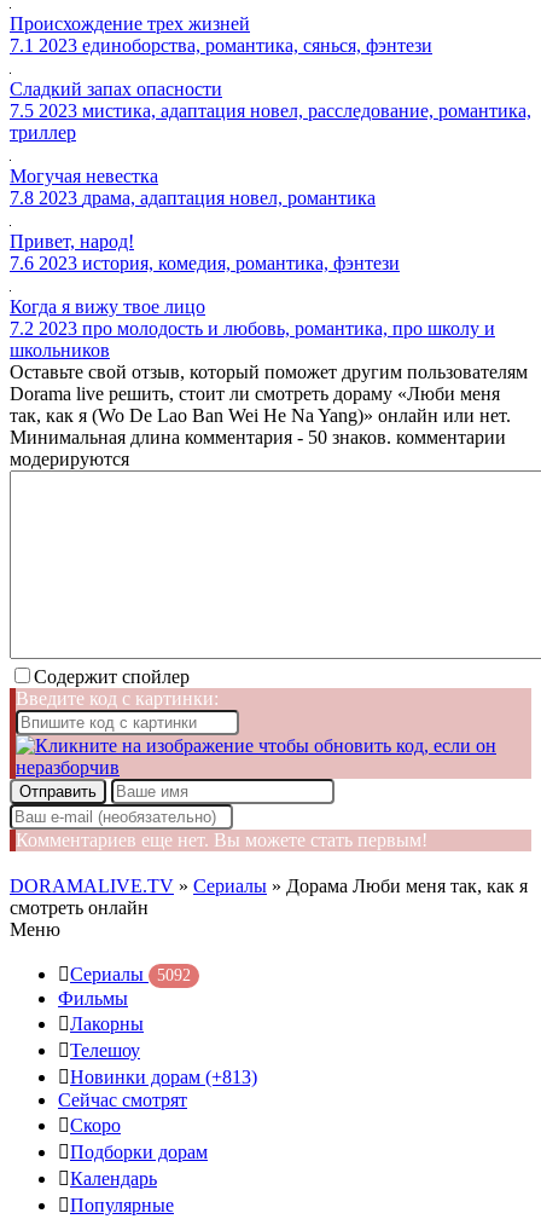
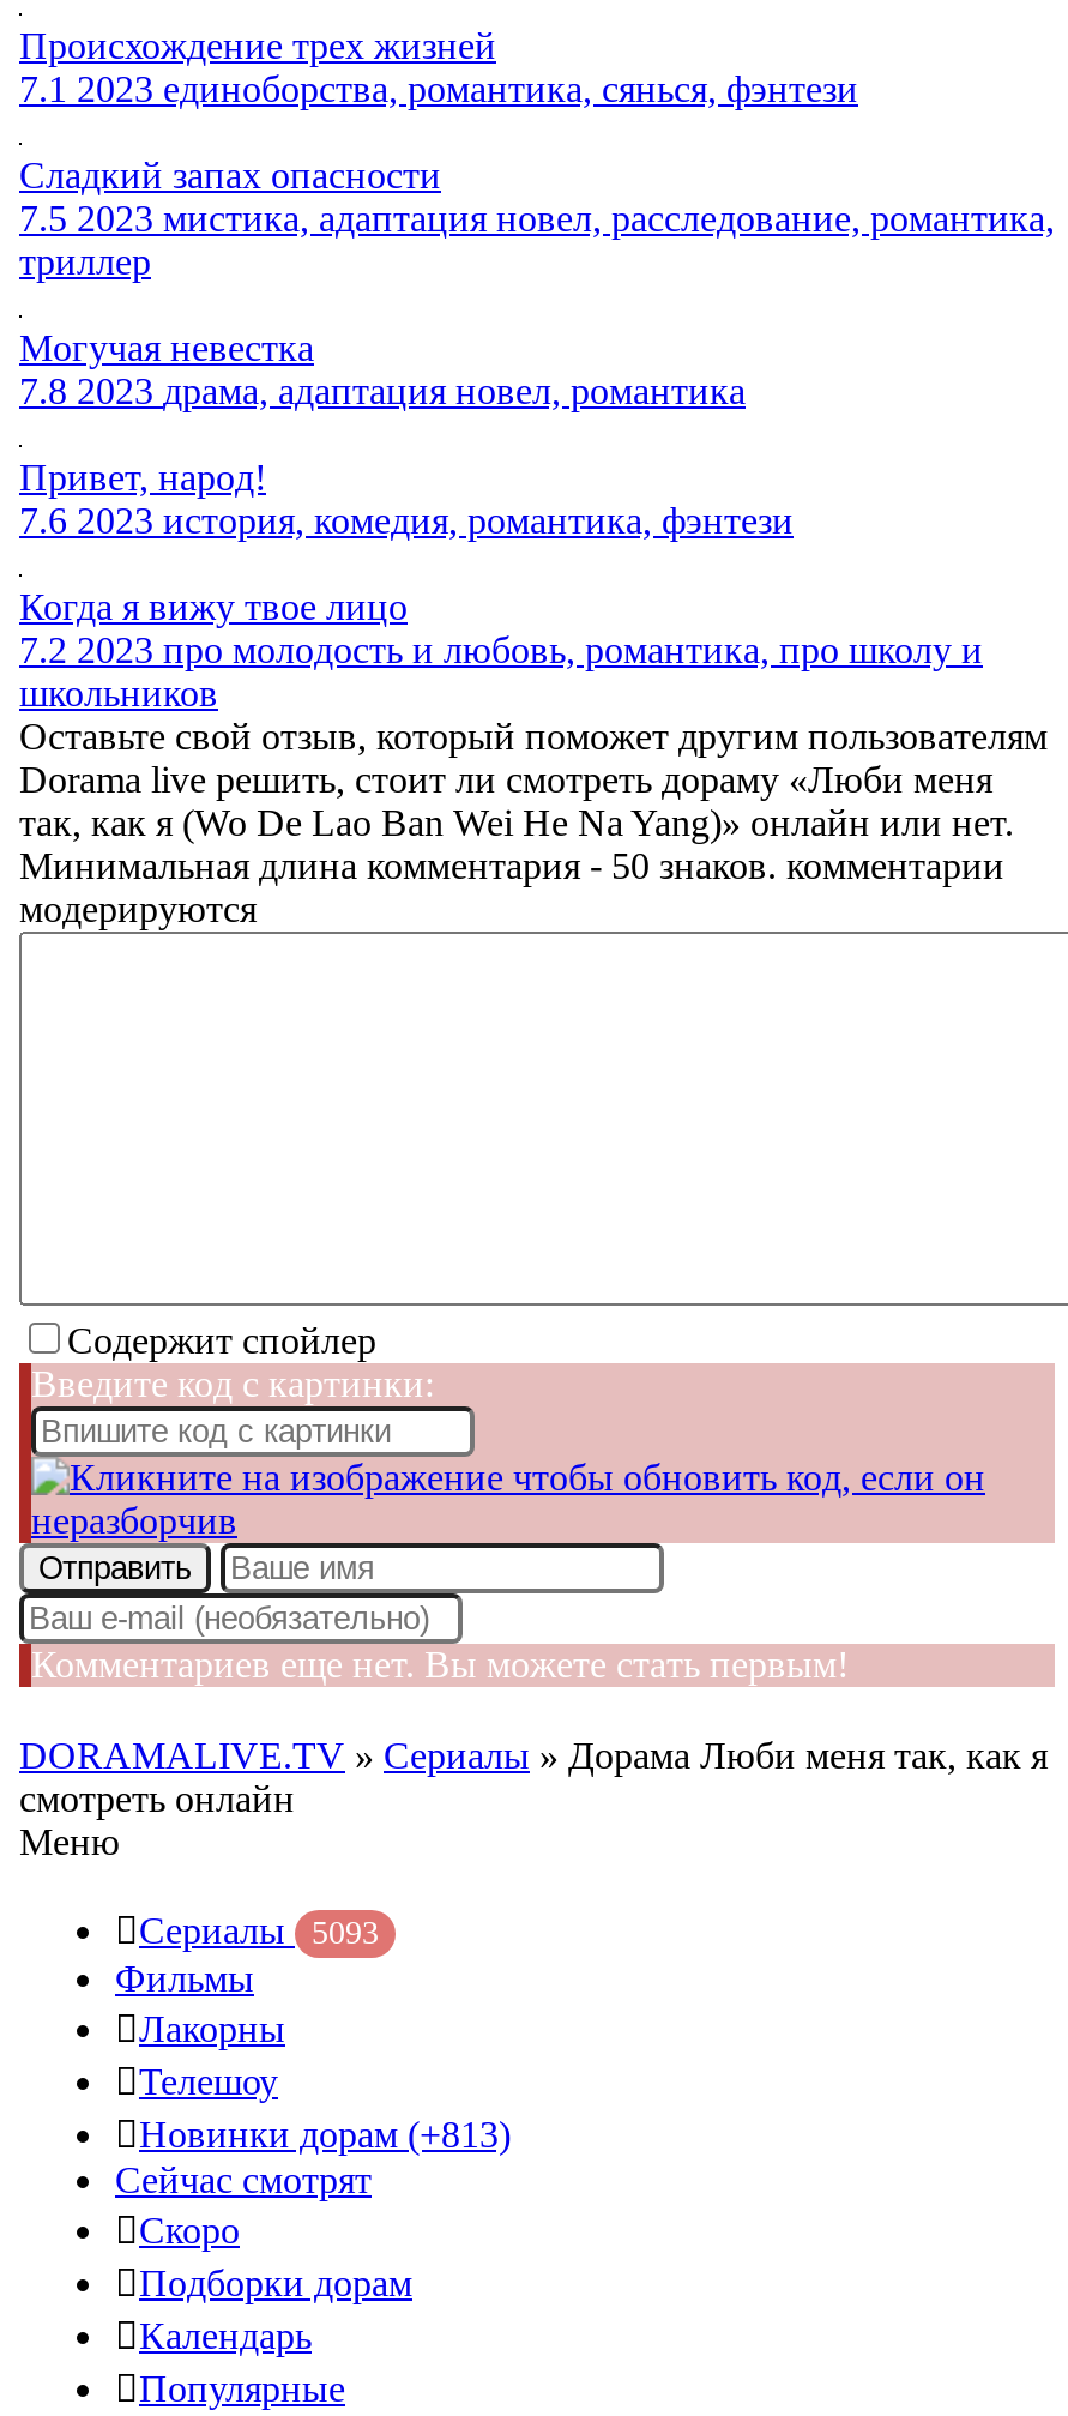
[70,963,191,984] Сериалы 5092 -> [139,1909,379,1950] Сериалы 5093

